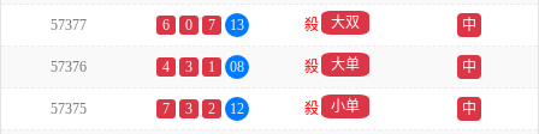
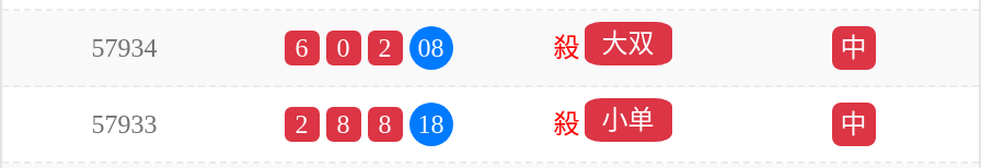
[50,17,86,33] 57377 -> [92,33,157,63] 57934
[208,17,215,33] 7 -> [378,33,392,63] 2
[230,17,244,33] 13 -> [418,33,444,63] 08
[50,56,476,117] 57376 | 4 | 3 | 1 | 08 | 殺 | 大单 | 中 | 57375 | 7 | 3 -> [92,109,157,140] 57933
[230,100,244,117] 12 -> [337,109,444,140] 8 | 8 | 18

